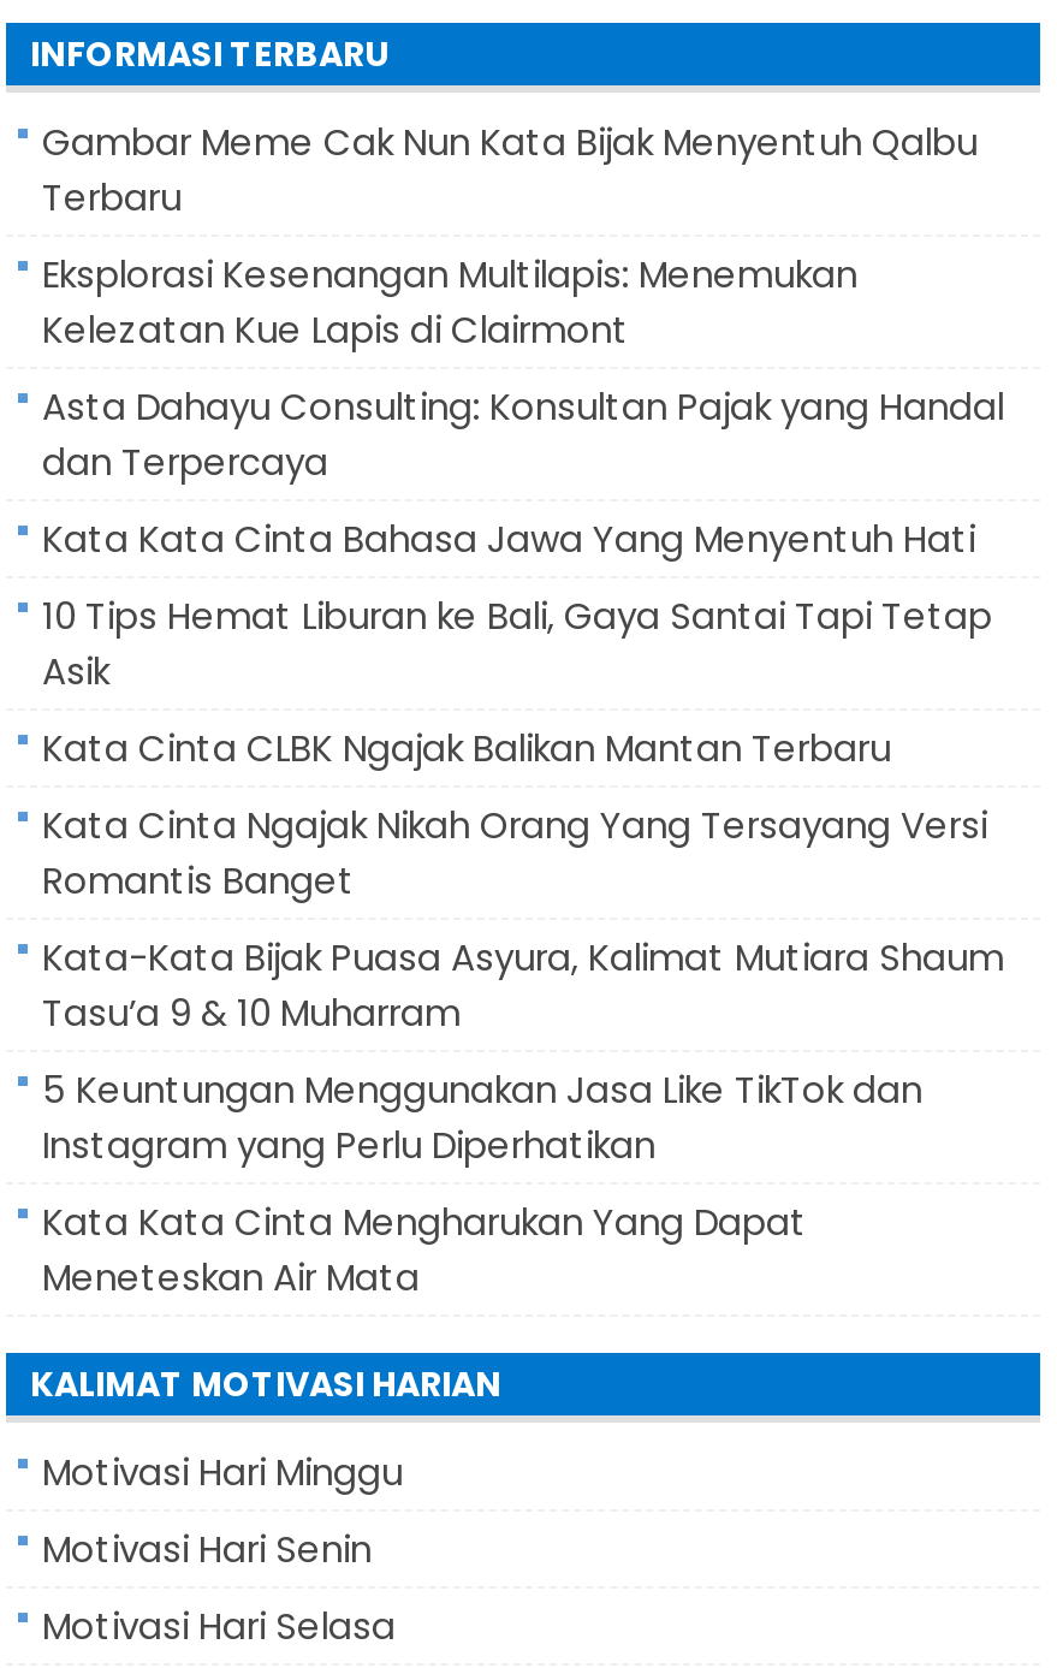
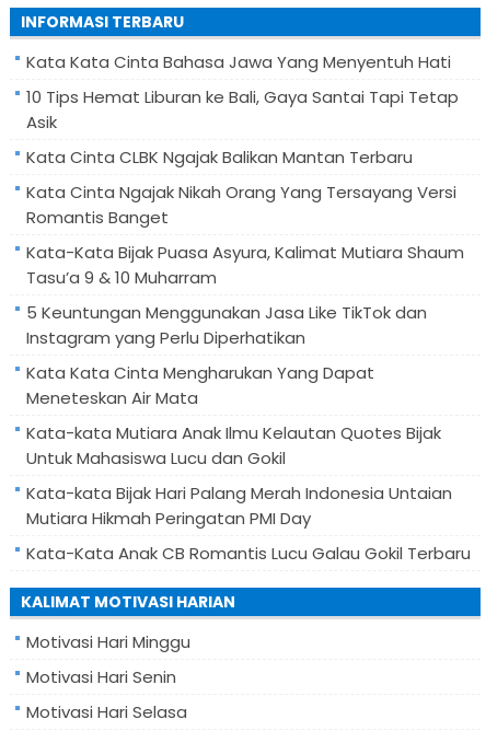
[42,117,1004,487] Gambar Meme Cak Nun Kata Bijak Menyentuh Qalbu | Terbaru | Eksplorasi Kesenangan Multilapis: Menemukan | Kelezatan Kue Lapis di Clairmont | Asta Dahayu Consulting: Konsultan Pajak yang Handal | dan Terpercaya -> none
moved [42,514,1004,1302] -> [26,50,464,409]: Kata Kata Cinta Bahasa Jawa Yang Menyentuh Hati | 10 Tips Hemat Liburan ke Bali, Gaya Santai Tapi Tetap | Asik | ... | Kata Kata Cinta Mengharukan Yang Dapat | Meneteskan Air Mata
none -> [26,421,471,565] Kata-kata Mutiara Anak Ilmu Kelautan Quotes Bijak | Untuk Mahasiswa Lucu dan Gokil | Kata-kata Bijak Hari Palang Merah Indonesia Untaian | Mutiara Hikmah Peringatan PMI Day | Kata-Kata Anak CB Romantis Lucu Galau Gokil Terbaru

